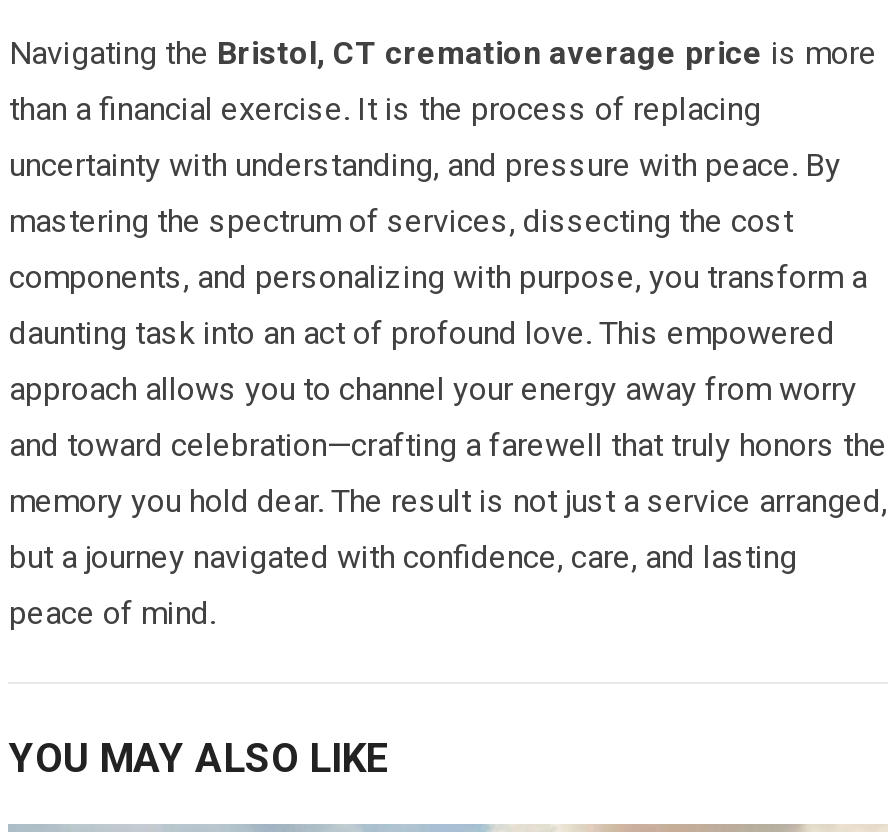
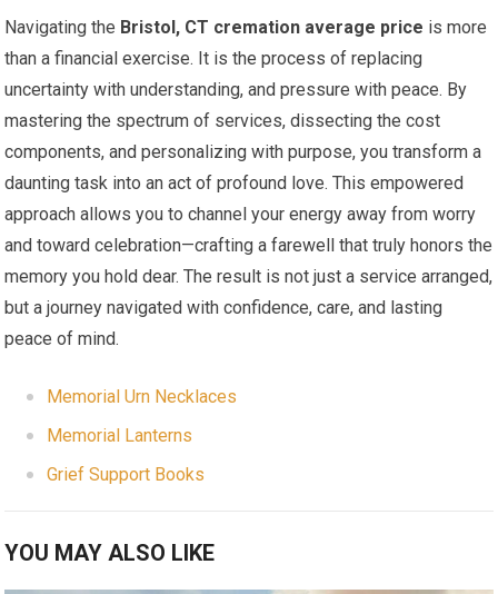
none -> [47,386,237,485] Memorial Urn Necklaces | Memorial Lanterns | Grief Support Books

